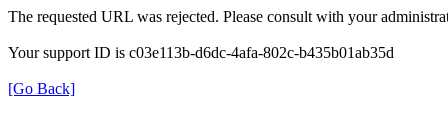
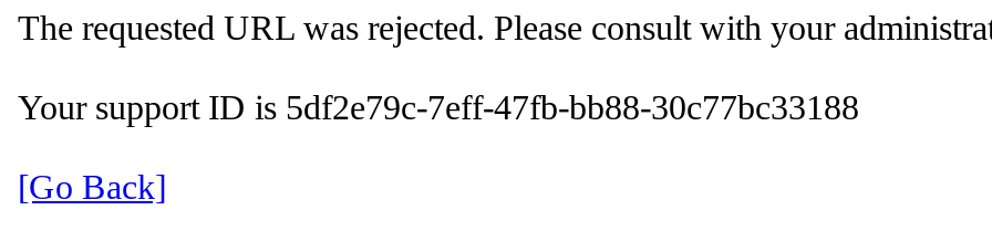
[8,44,394,61] Your support ID is c03e113b-d6dc-4afa-802c-b435b01ab35d -> [18,88,859,126] Your support ID is 5df2e79c-7eff-47fb-bb88-30c77bc33188

